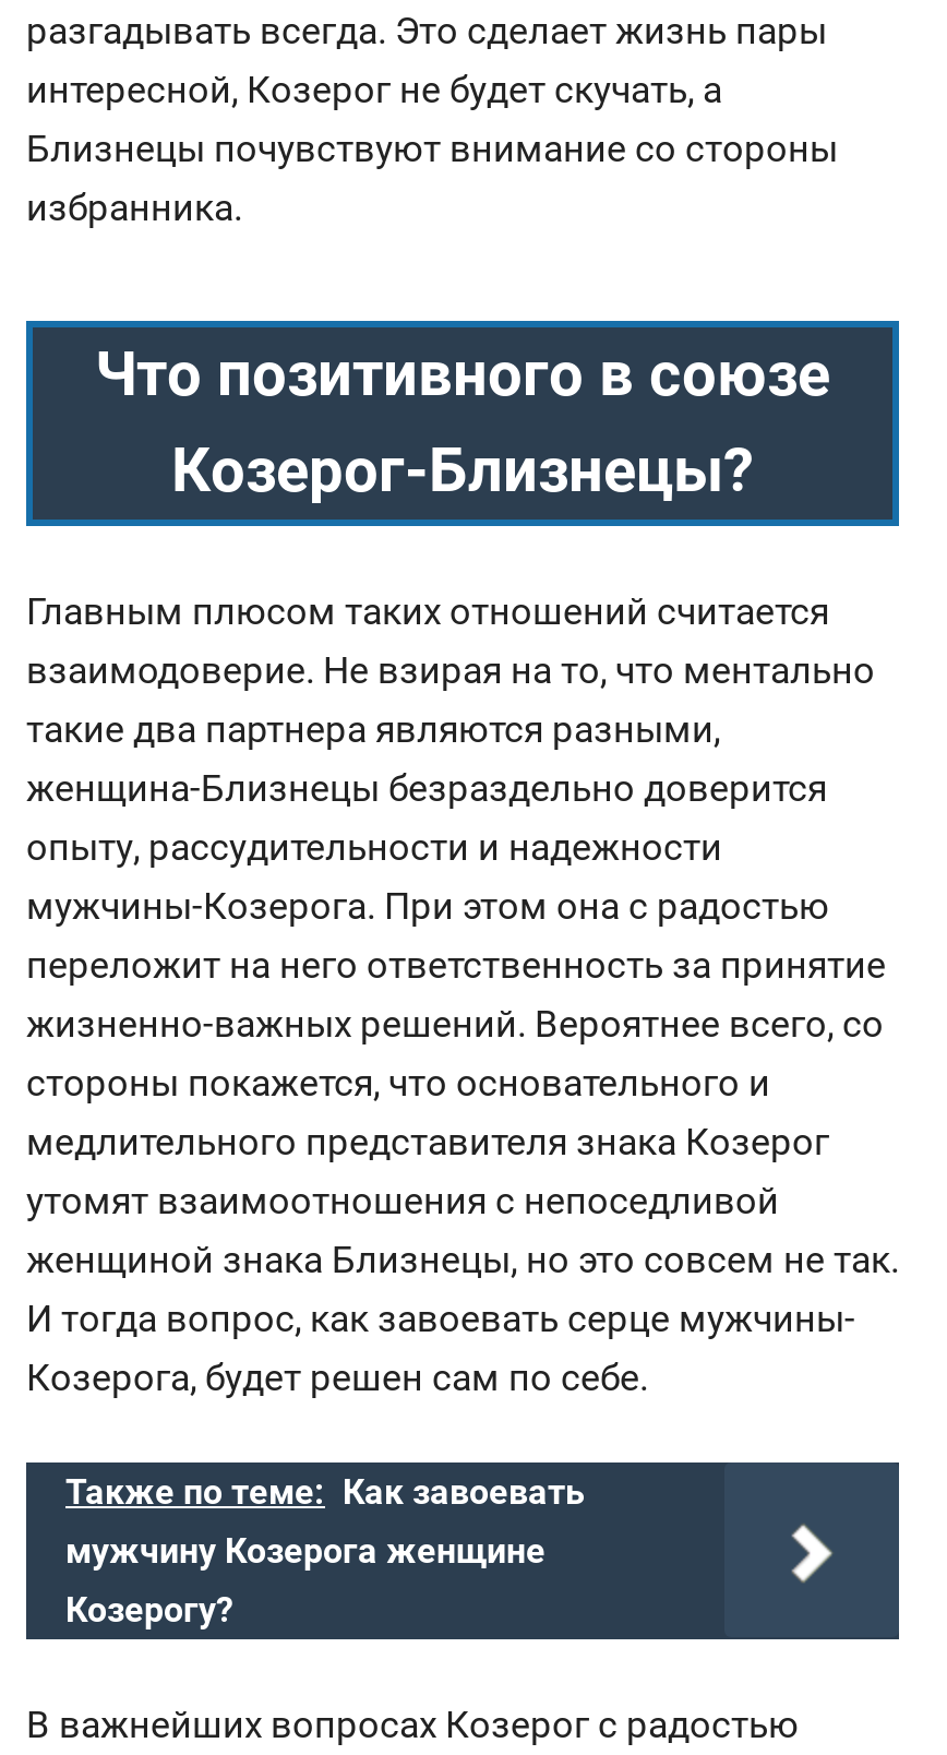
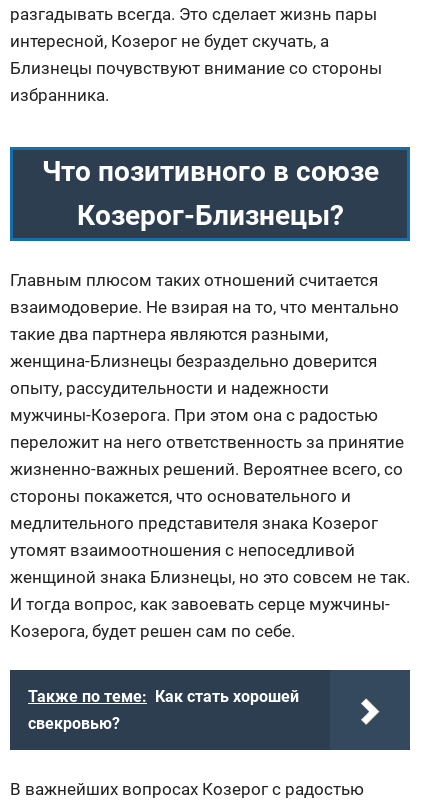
[65,1471,585,1631] Также по теме: Как завоевать | мужчину Козерога женщине | Козерогу? -> [28,687,299,733] Также по теме: Как стать хорошей | свекровью?

